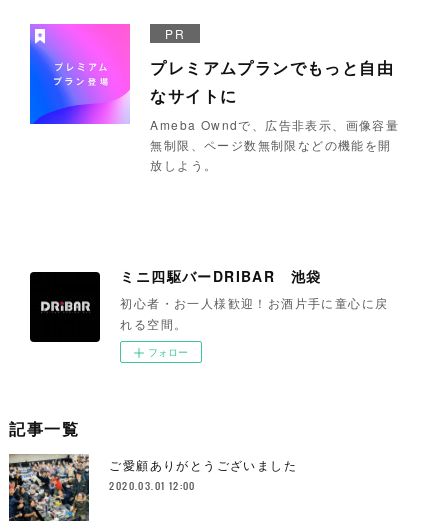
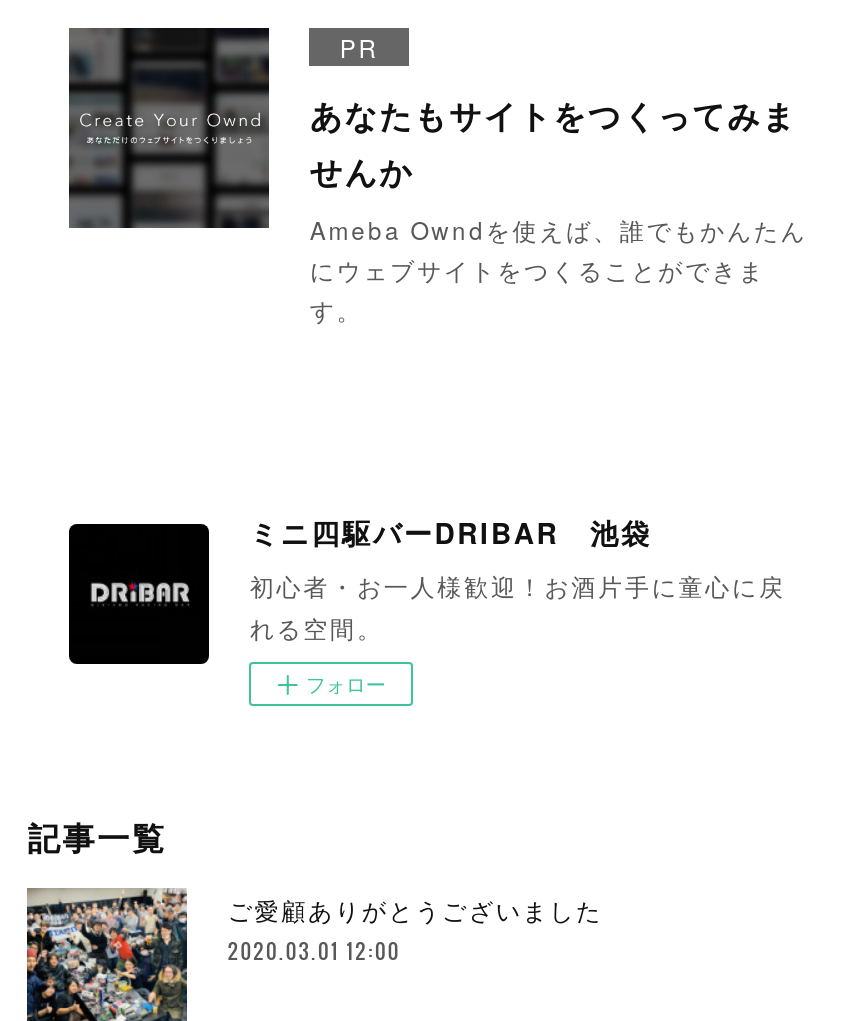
[29,23,399,173] [image] | プレミアムプランでもっと自由 | なサイトに | Ameba Owndで、広告非表示、画像容量 | 無制限、ページ数無制限などの機能を開 | 放しよう。 -> [67,25,807,326] [image] | あなたもサイトをつくってみま | せんか | Ameba Owndを使えば、誰でもかんたん | にウェブサイトをつくることができま | す。

